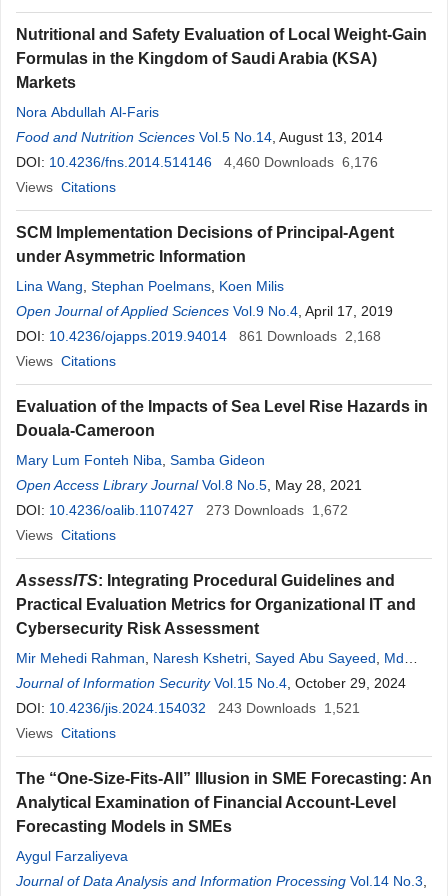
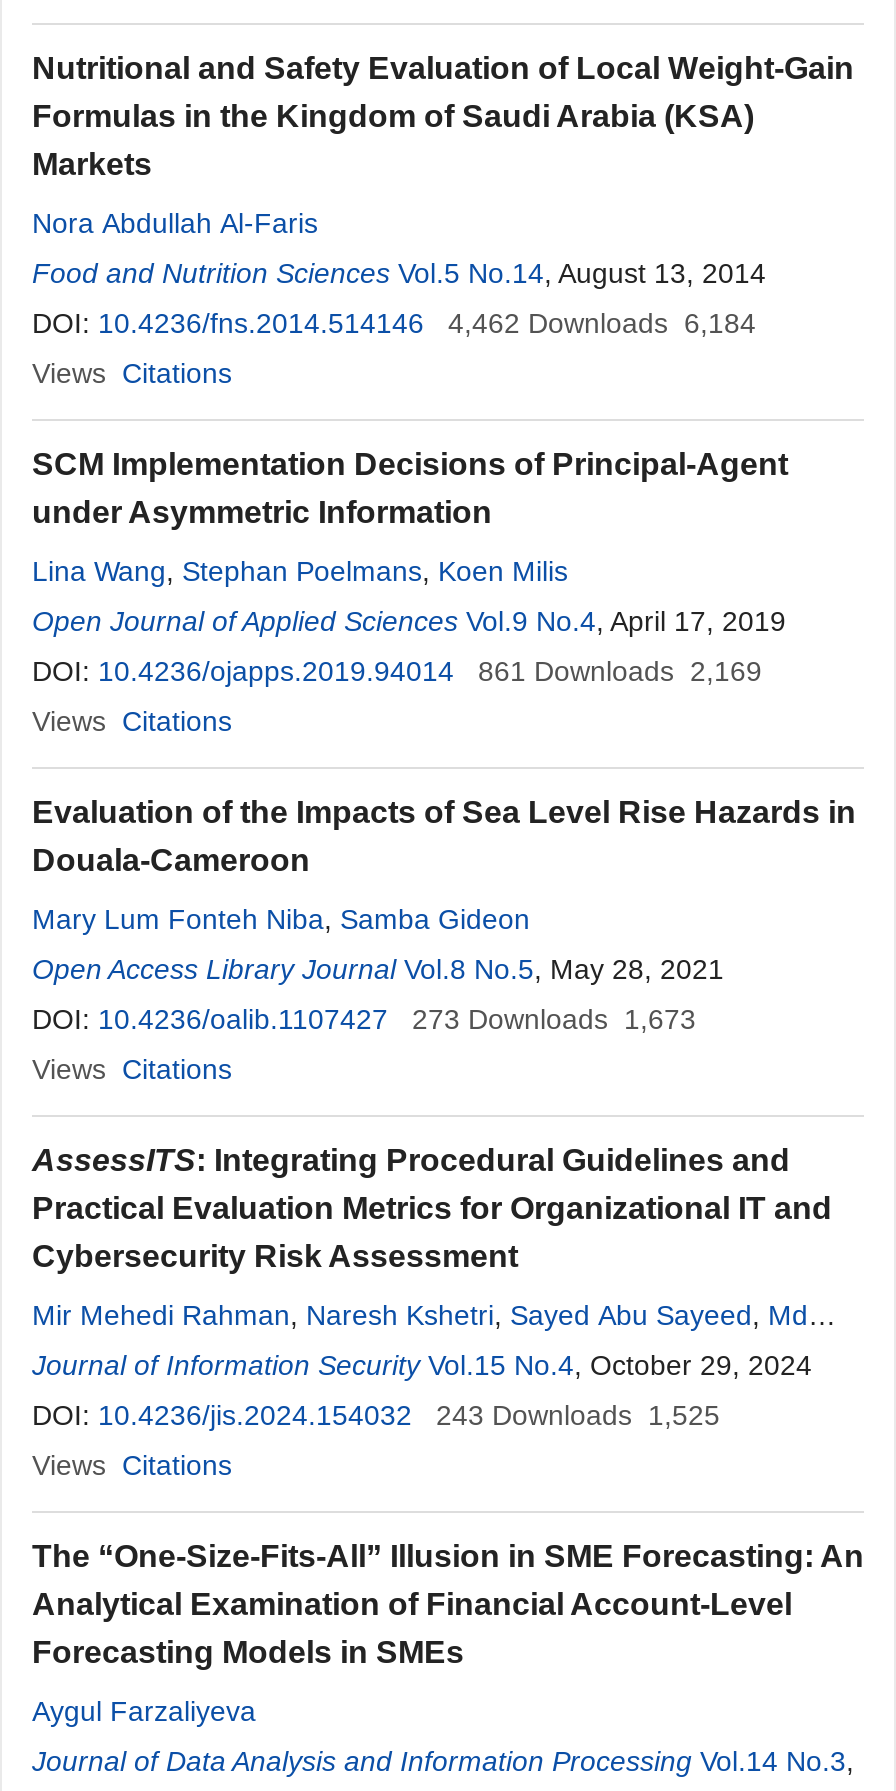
[16,154,378,170] DOI: 10.4236/fns.2014.514146 4,460 Downloads 6,176 -> [32,307,756,339] DOI: 10.4236/fns.2014.514146 4,462 Downloads 6,184
[16,328,381,344] DOI: 10.4236/ojapps.2019.94014 861 Downloads 2,168 -> [32,655,762,687] DOI: 10.4236/ojapps.2019.94014 861 Downloads 2,169
[16,502,348,518] DOI: 10.4236/oalib.1107427 273 Downloads 1,672 -> [32,1003,696,1035] DOI: 10.4236/oalib.1107427 273 Downloads 1,673
[16,700,360,716] DOI: 10.4236/jis.2024.154032 243 Downloads 1,521 -> [32,1399,720,1431] DOI: 10.4236/jis.2024.154032 243 Downloads 1,525

